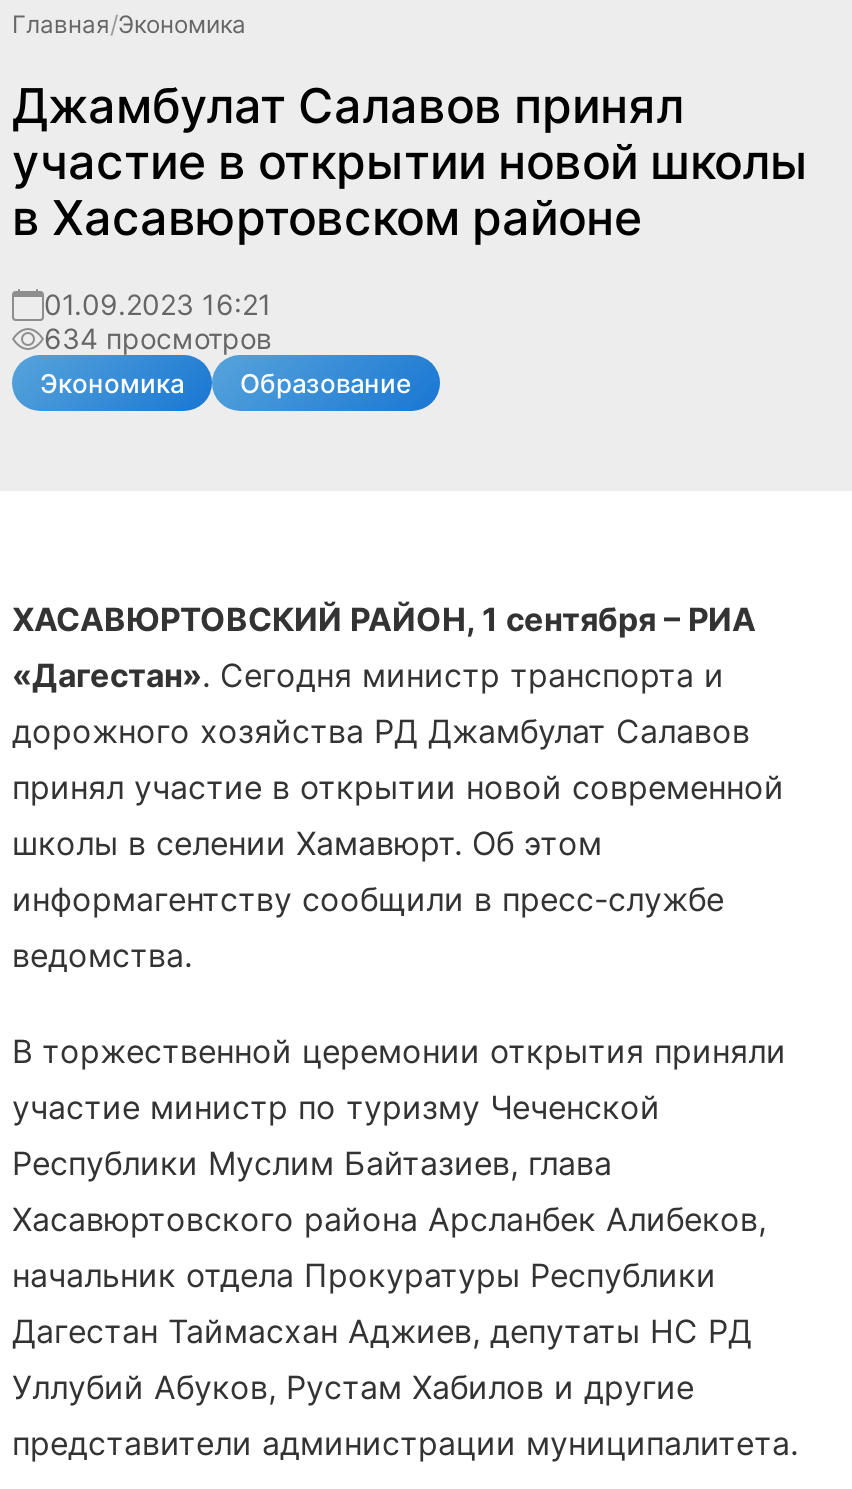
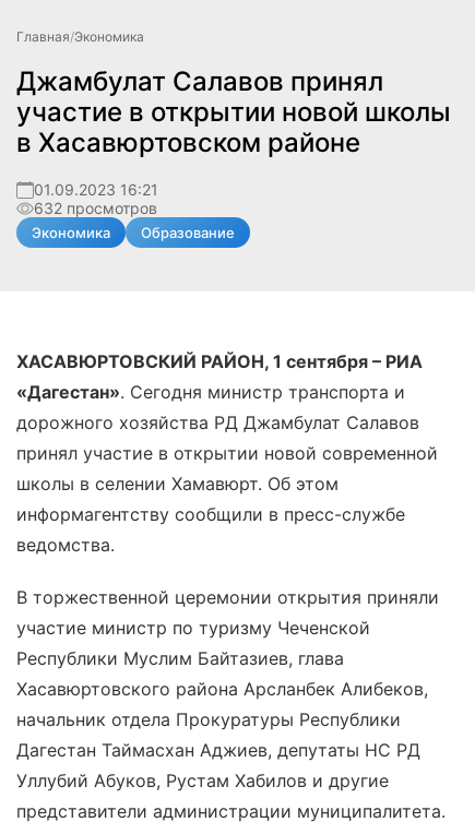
[44,321,272,355] 634 просмотров -> [34,199,157,217] 632 просмотров

